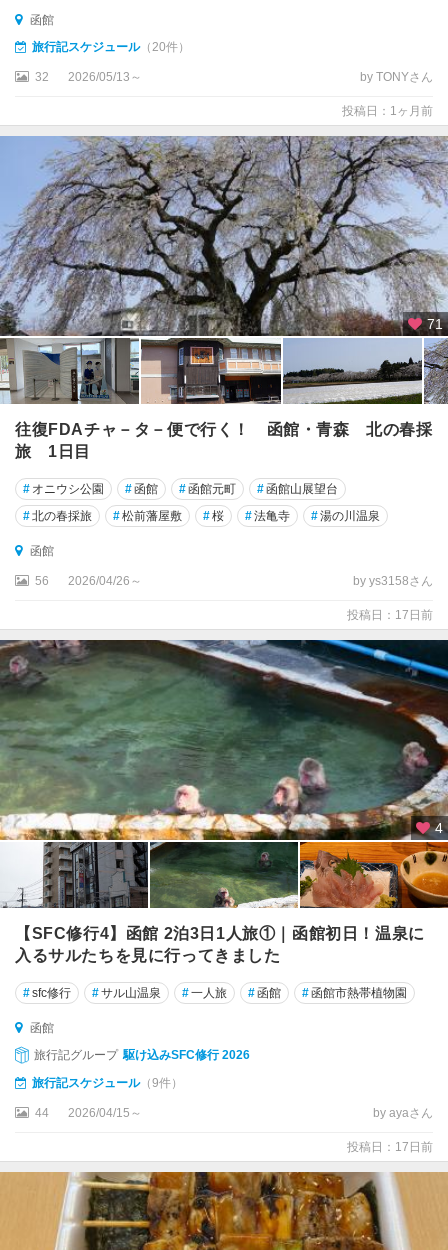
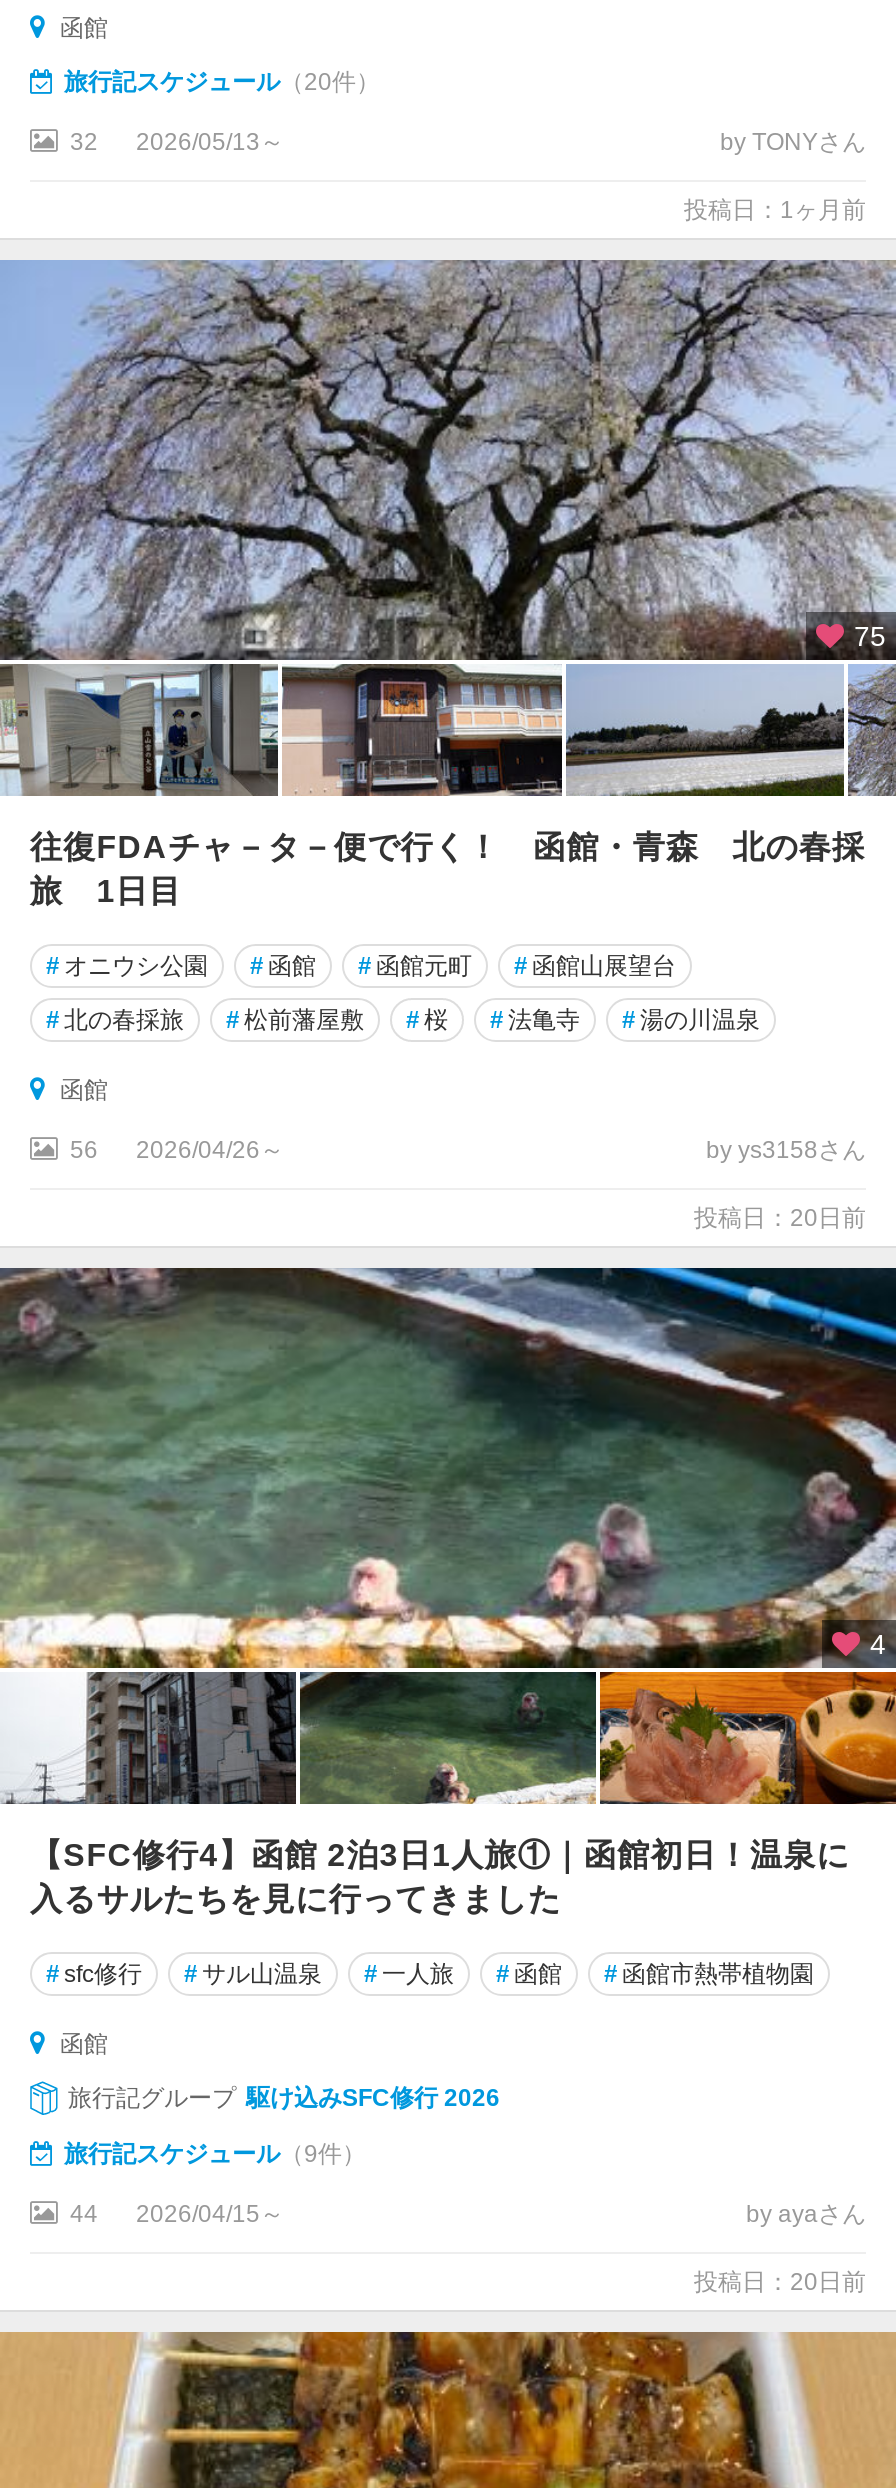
[427,316,443,332] 71 -> [854,620,886,652] 75
[347,608,433,622] 投稿日：17日前 -> [694,1204,866,1232] 投稿日：20日前
[347,1140,433,1154] 投稿日：17日前 -> [694,2269,866,2297] 投稿日：20日前

